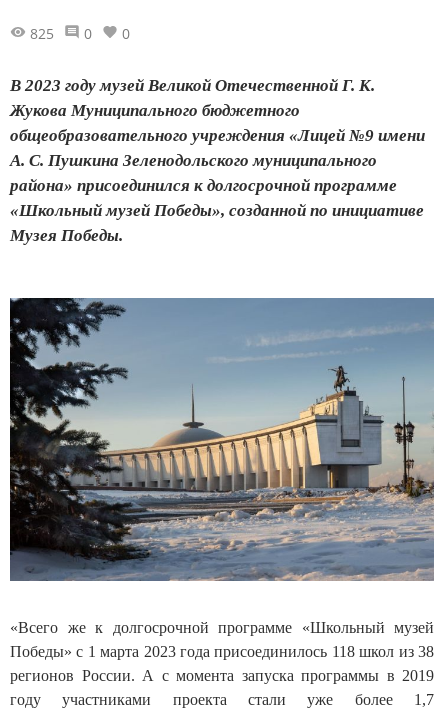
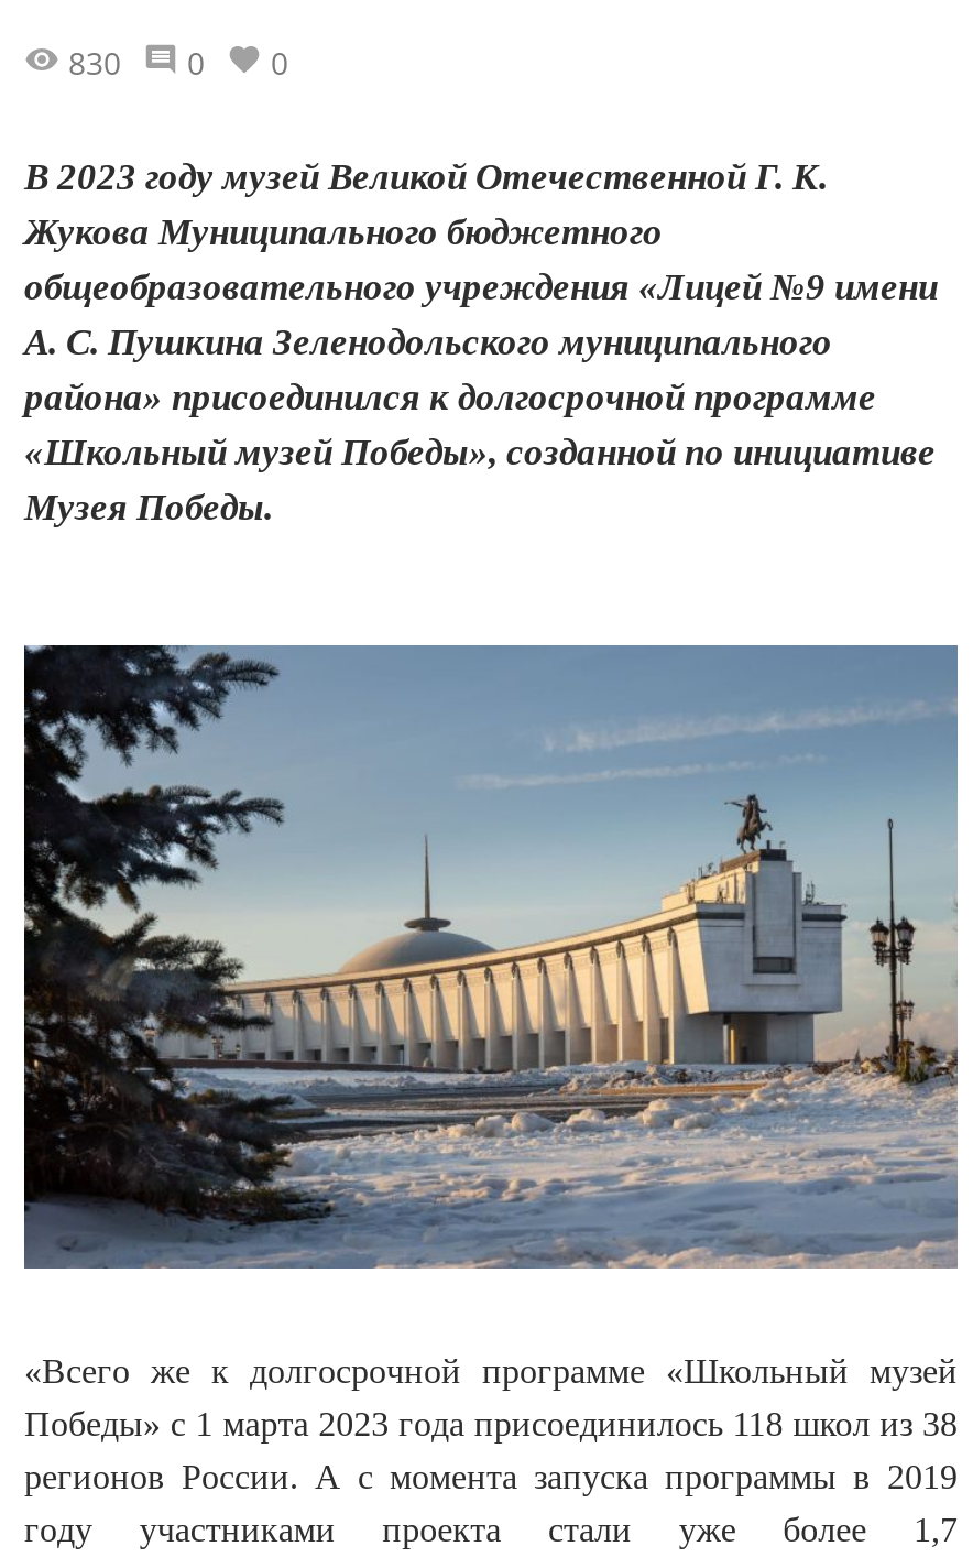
[30,24,130,43] 825 0 0 -> [68,42,288,84] 830 0 0

